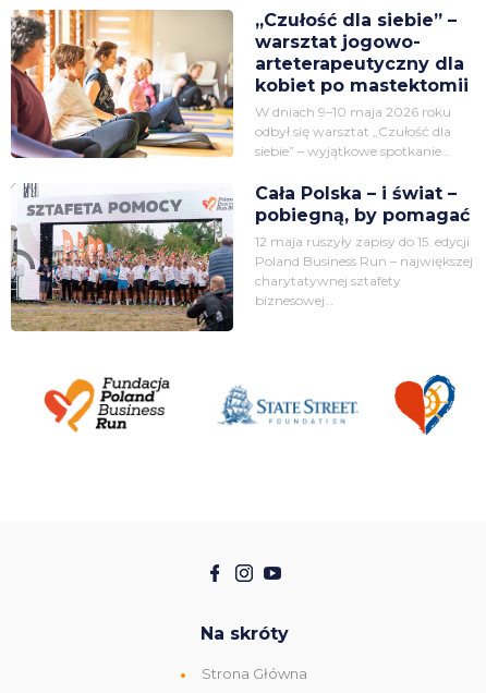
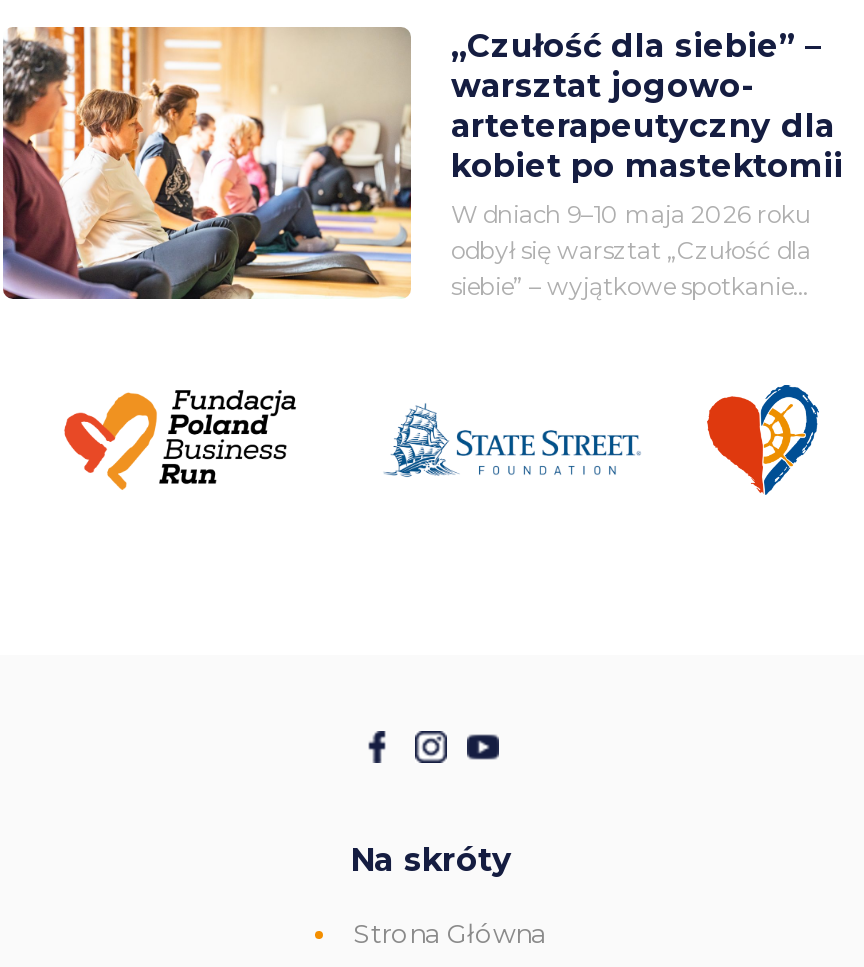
[10,183,473,332] [image] | Cała Polska – i świat – | pobiegną, by pomagać | 12 maja ruszyły zapisy do 15. edycji | Poland Business Run – największej | charytatywnej sztafety | biznesowej… -> none

